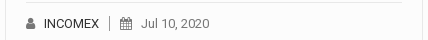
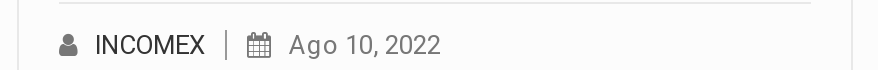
[141,15,209,30] Jul 10, 2020 -> [289,30,441,60] Ago 10, 2022

